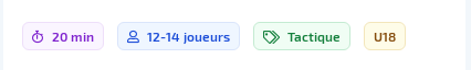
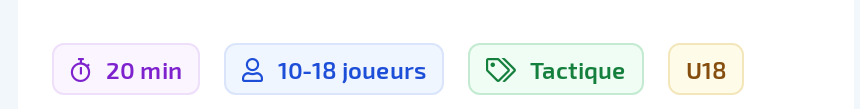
[144,29,230,44] 12-14 joueurs -> [272,54,426,82] 10-18 joueurs

